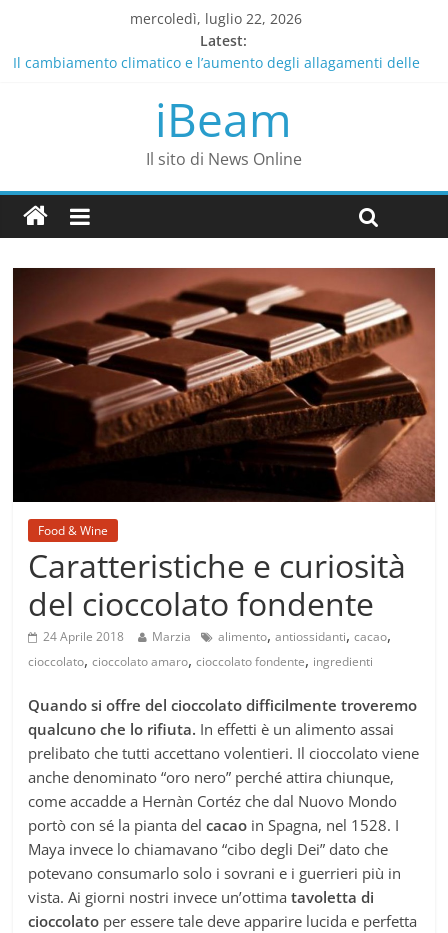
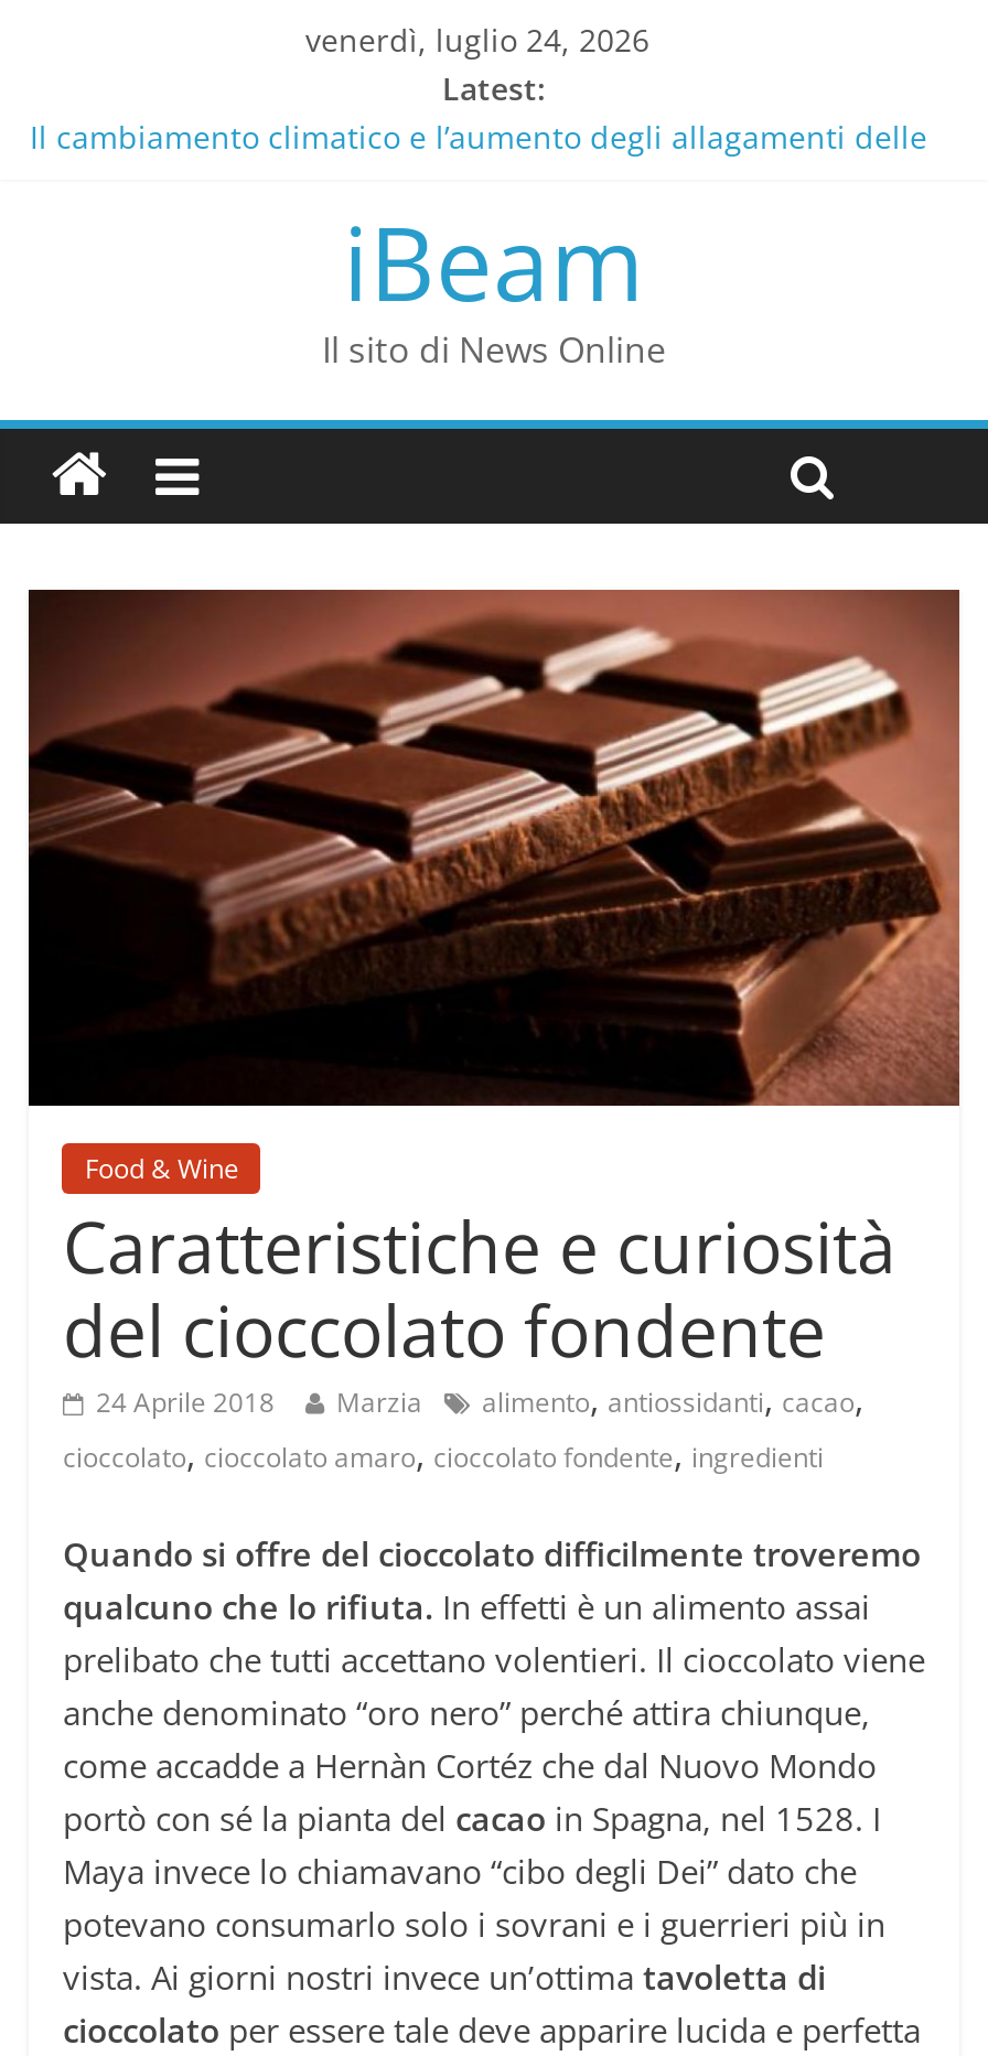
[130,9,302,28] mercoledì, luglio 22, 2026 -> [305,19,649,61] venerdì, luglio 24, 2026

